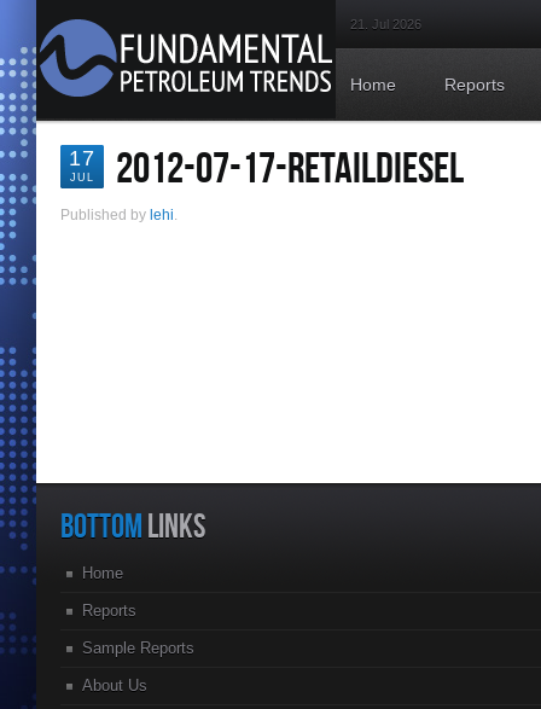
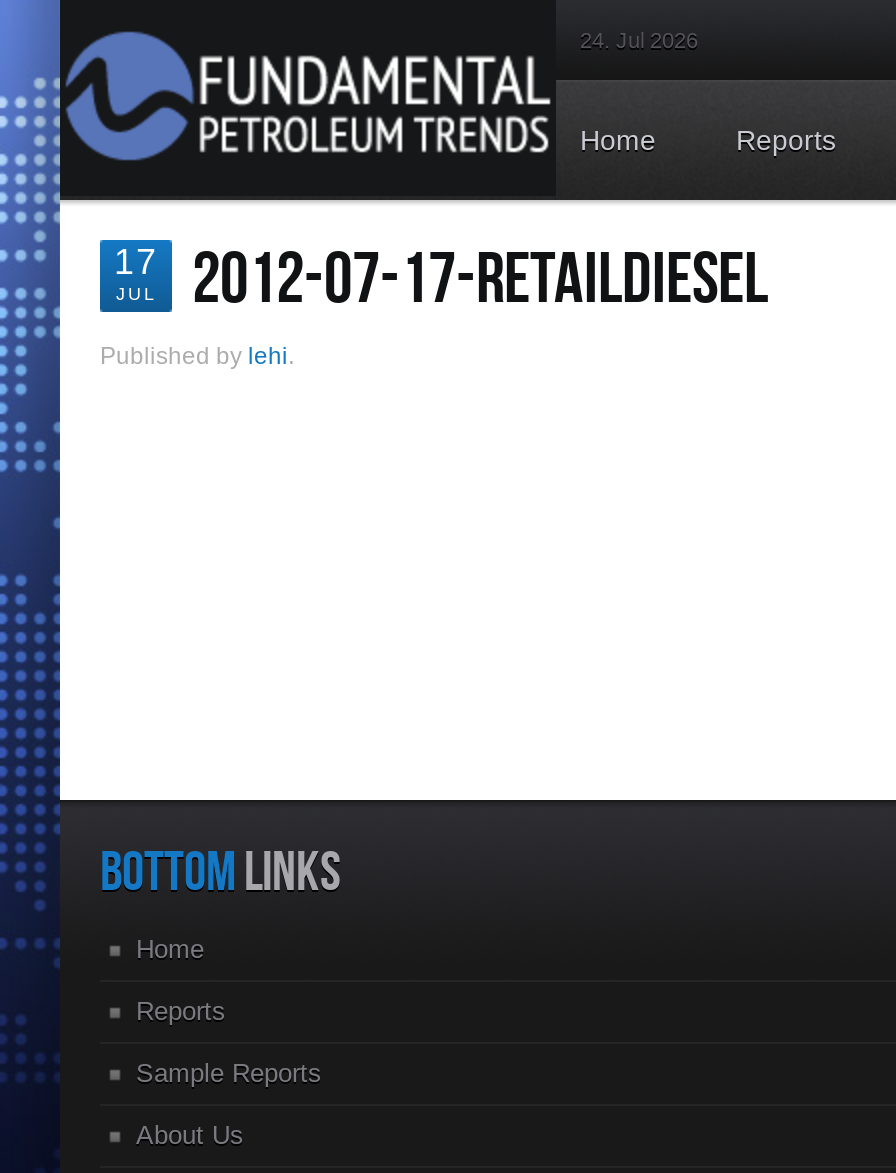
[350,17,421,31] 21. Jul 2026 -> [580,28,698,52] 24. Jul 2026

